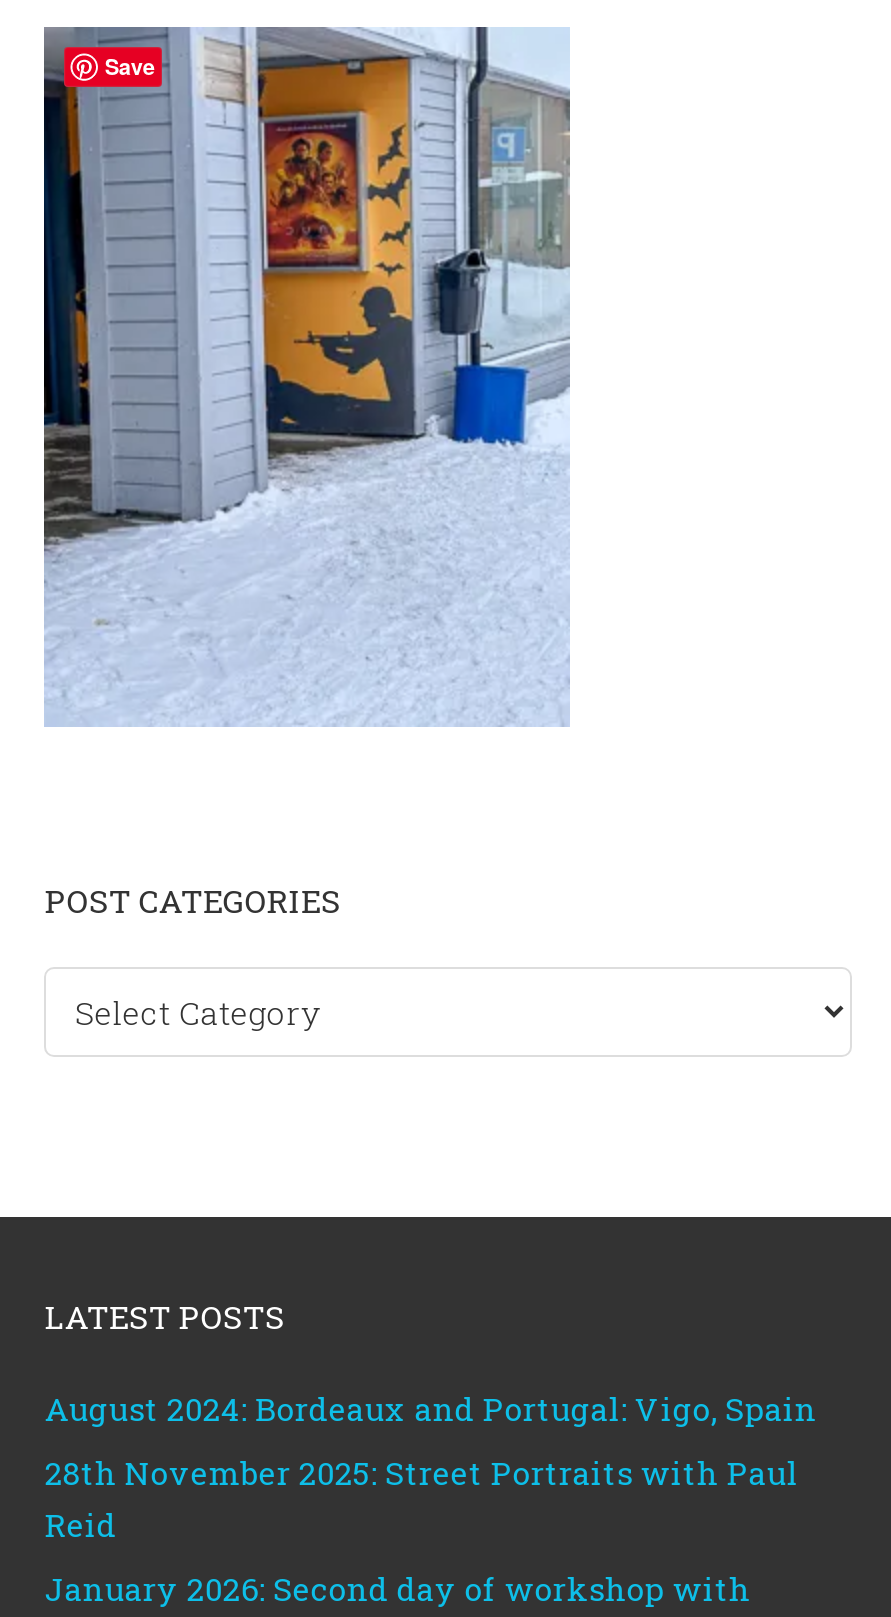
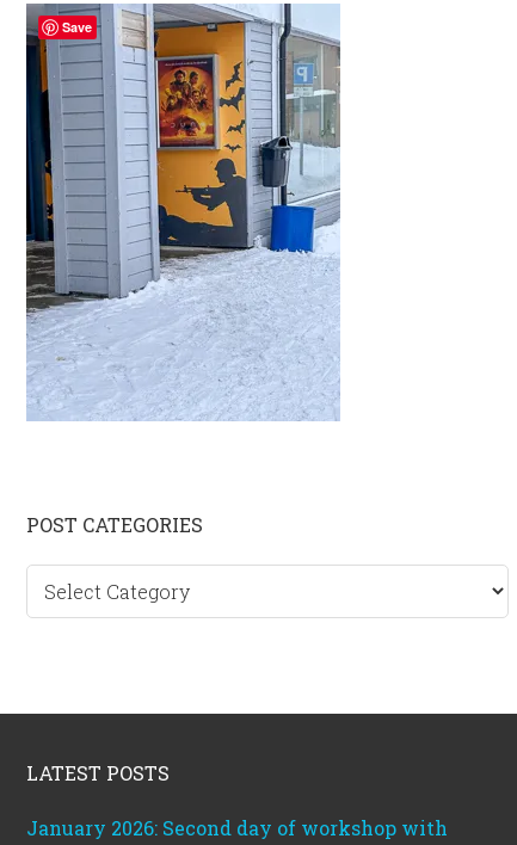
[45,1387,817,1545] August 2024: Bordeaux and Portugal: Vigo, Spain | 28th November 2025: Street Portraits with Paul | Reid -> none

